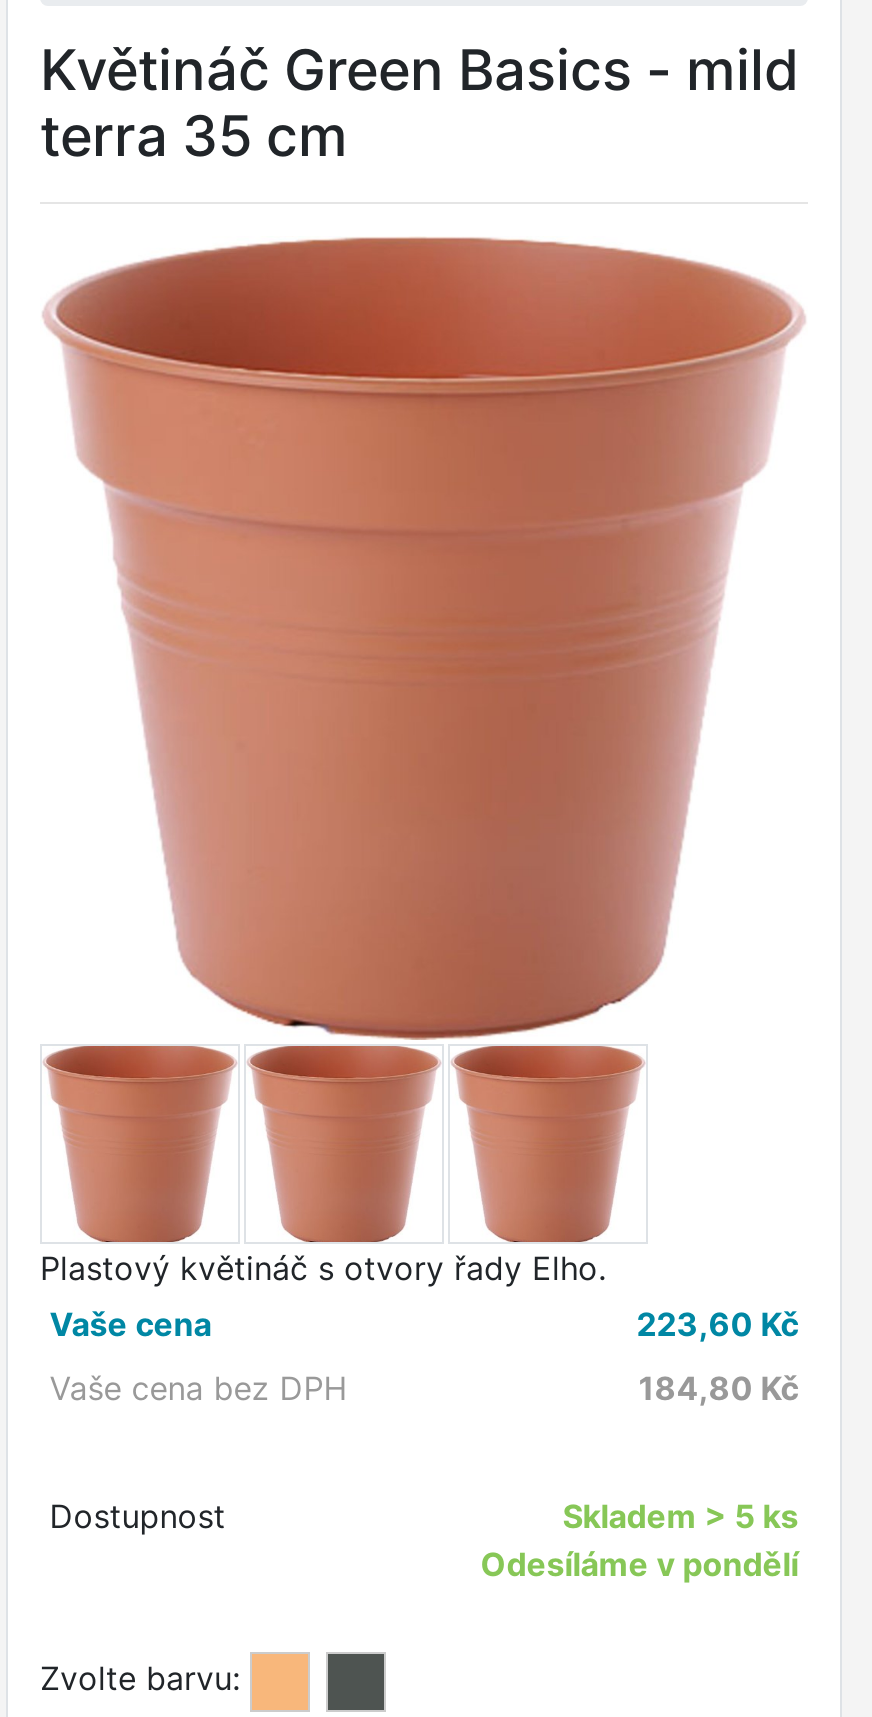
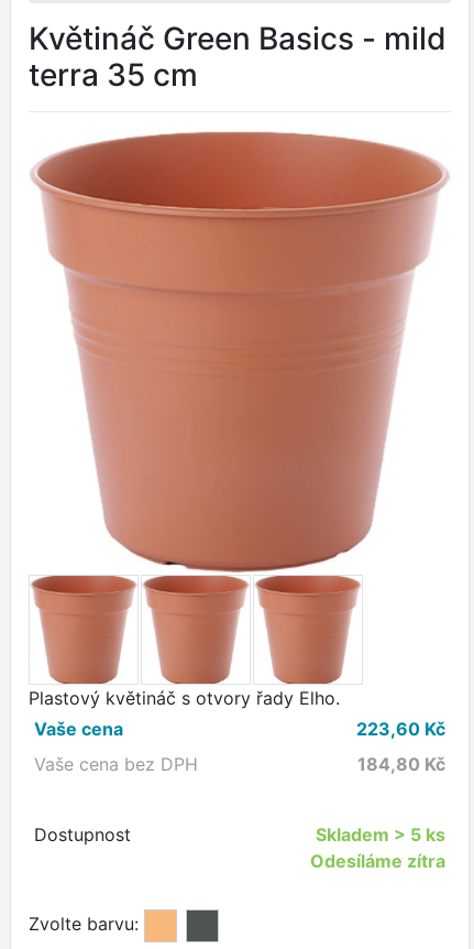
[480,1544,798,1584] Odesíláme v pondělí -> [310,850,446,872] Odesíláme zítra

